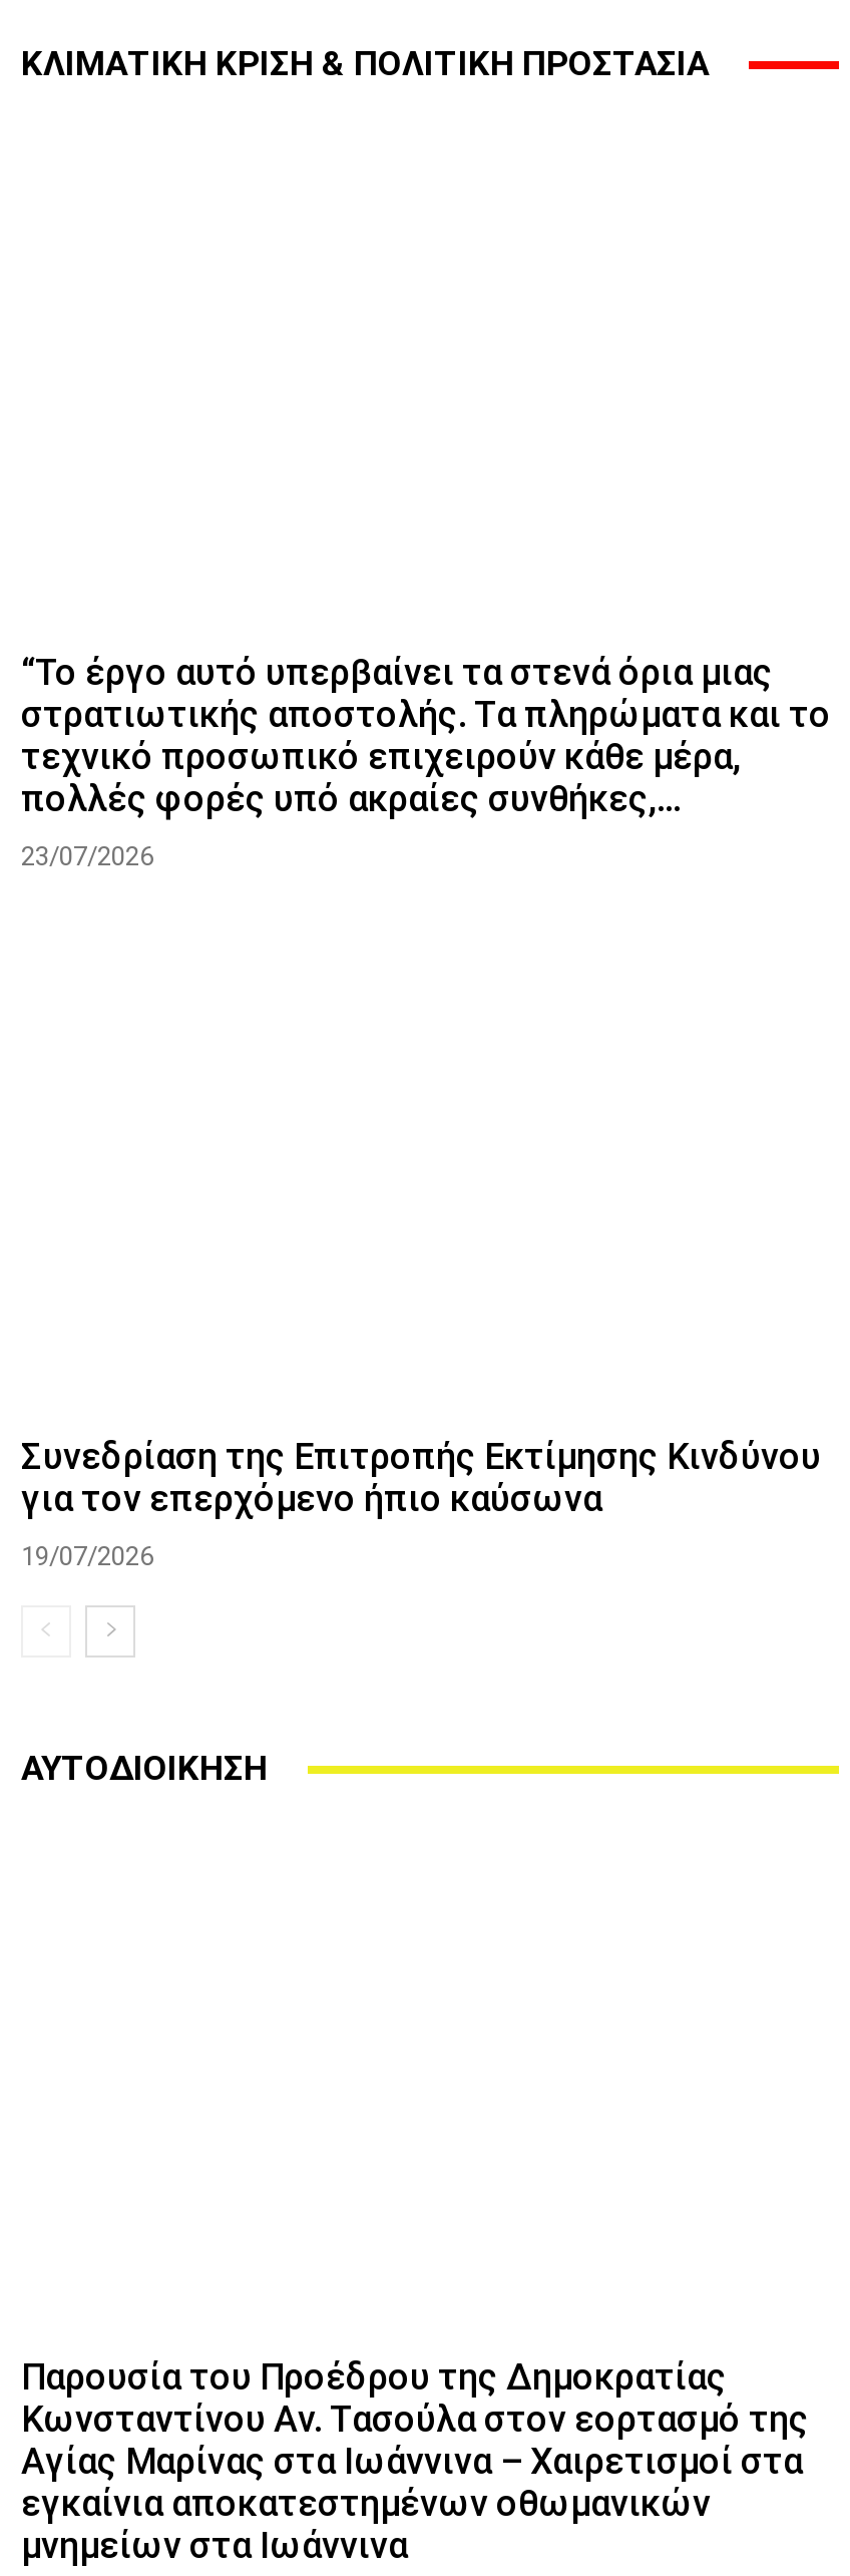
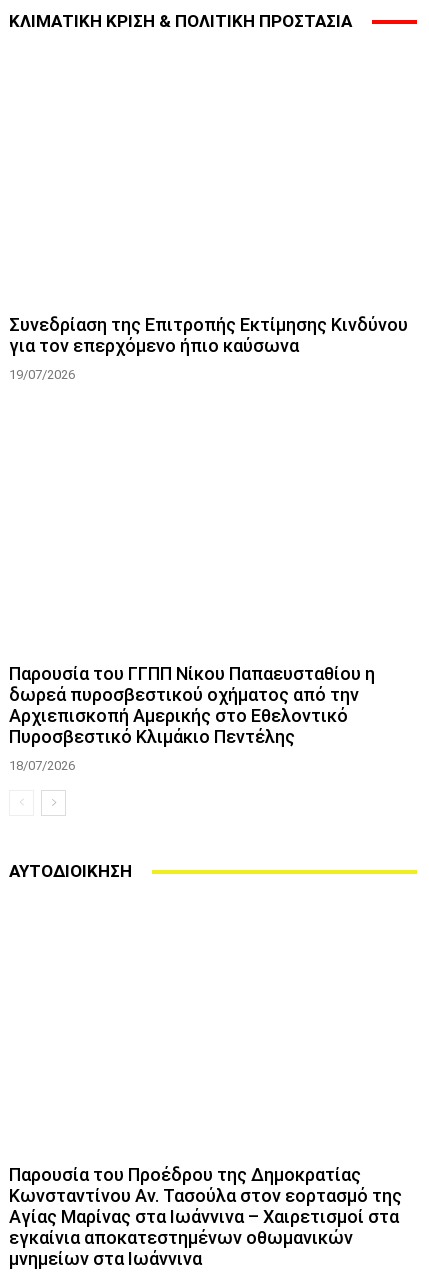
[21,651,831,872] “Το έργο αυτό υπερβαίνει τα στενά όρια μιας | στρατιωτικής αποστολής. Τα πληρώματα και το | τεχνικό προσωπικό επιχειρούν κάθε μέρα, | πολλές φορές υπό ακραίες συνθήκες,... | 23/07/2026 -> none
moved [21,1435,821,1571] -> [9,314,408,382]: Συνεδρίαση της Επιτροπής Εκτίμησης Κινδύνου | για τον επερχόμενο ήπιο καύσωνα | 19/07/2026
none -> [9,663,375,773] Παρουσία του ΓΓΠΠ Νίκου Παπαευσταθίου η | δωρεά πυροσβεστικού οχήματος από την | Αρχιεπισκοπή Αμερικής στο Εθελοντικό | Πυροσβεστικό Κλιμάκιο Πεντέλης | 18/07/2026

